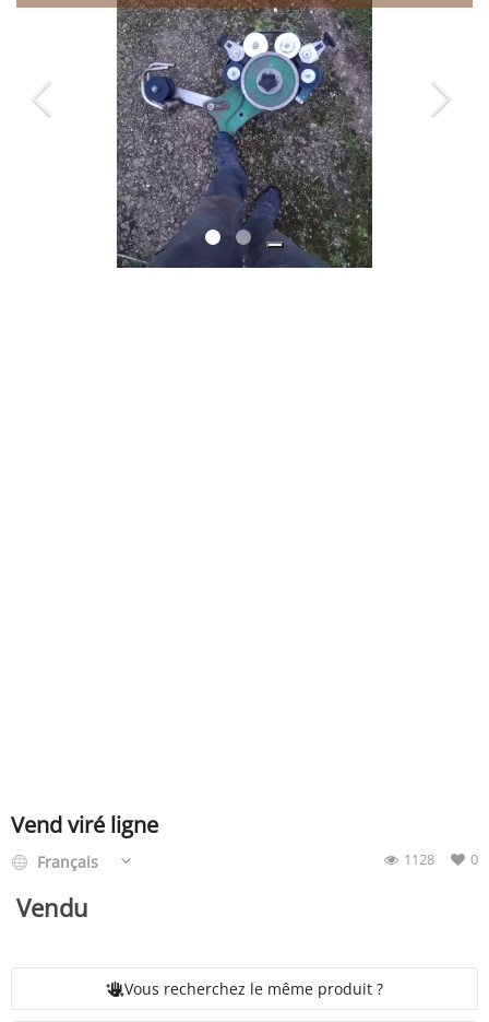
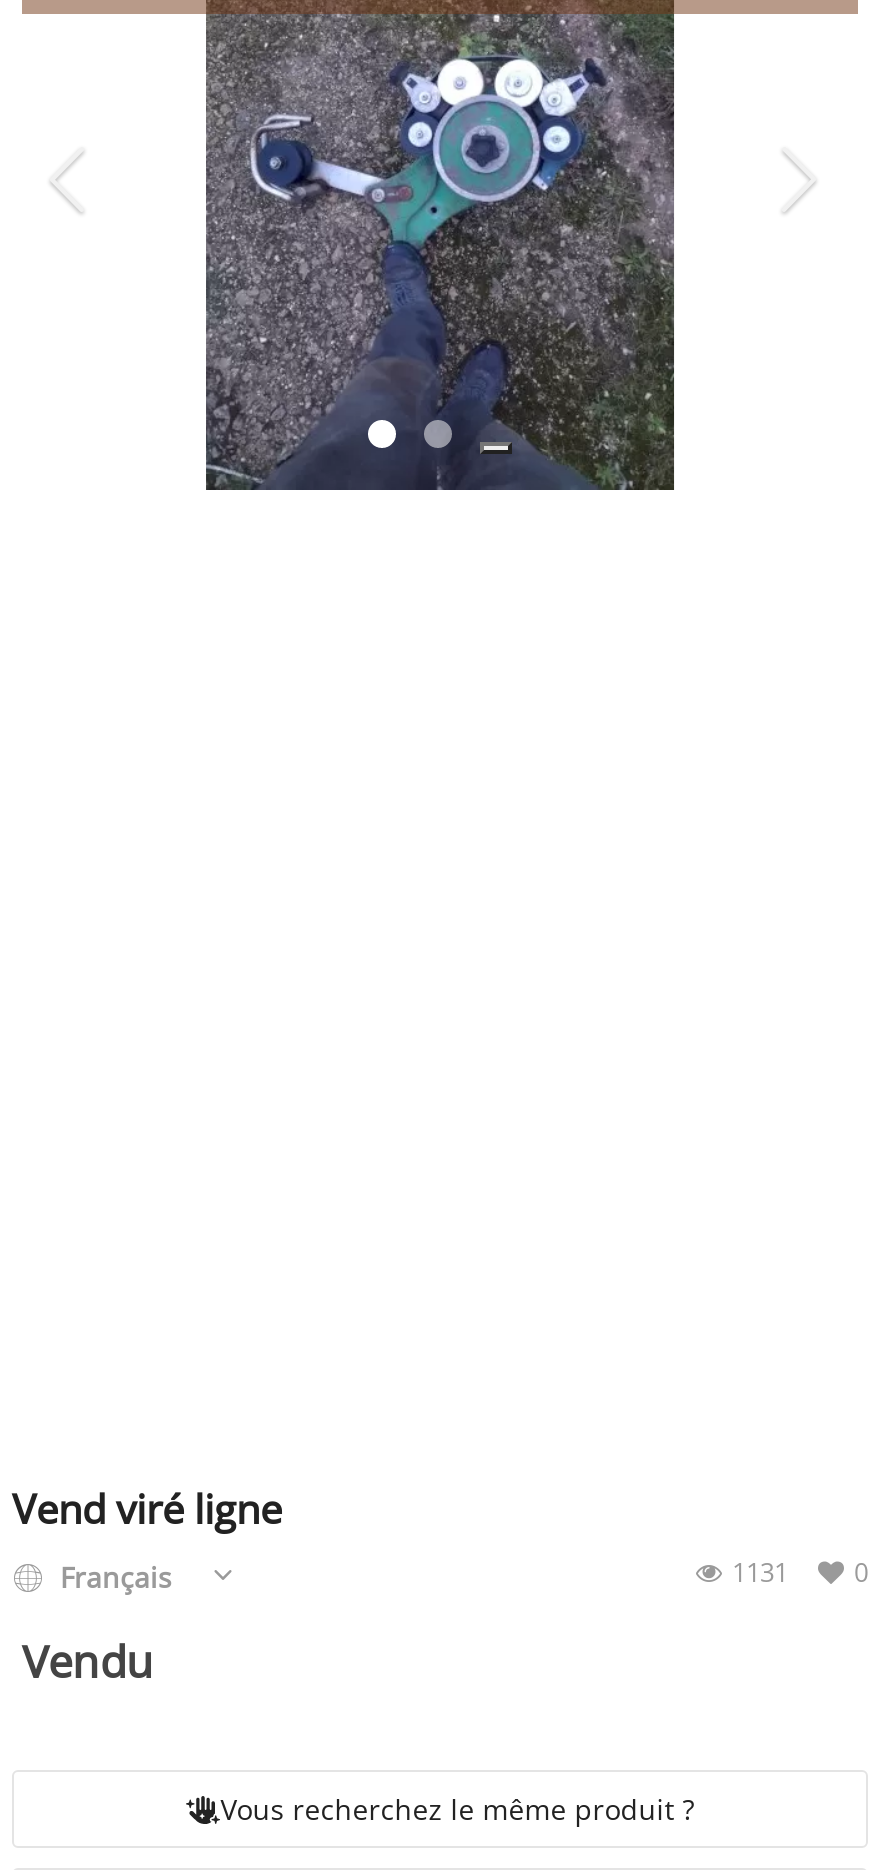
[404,849,478,869] 1128 0 -> [732,1554,868,1590] 1131 0

